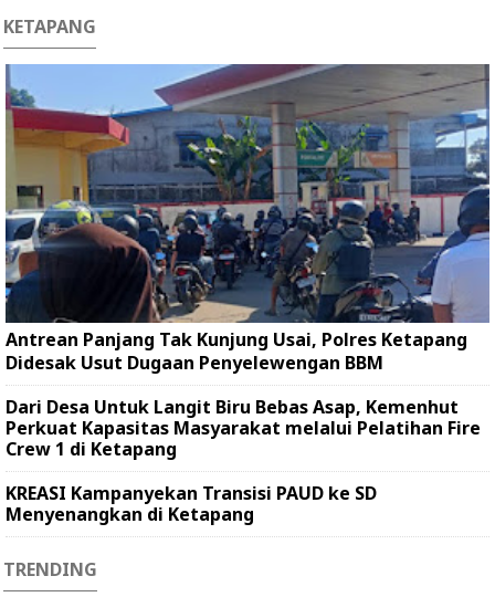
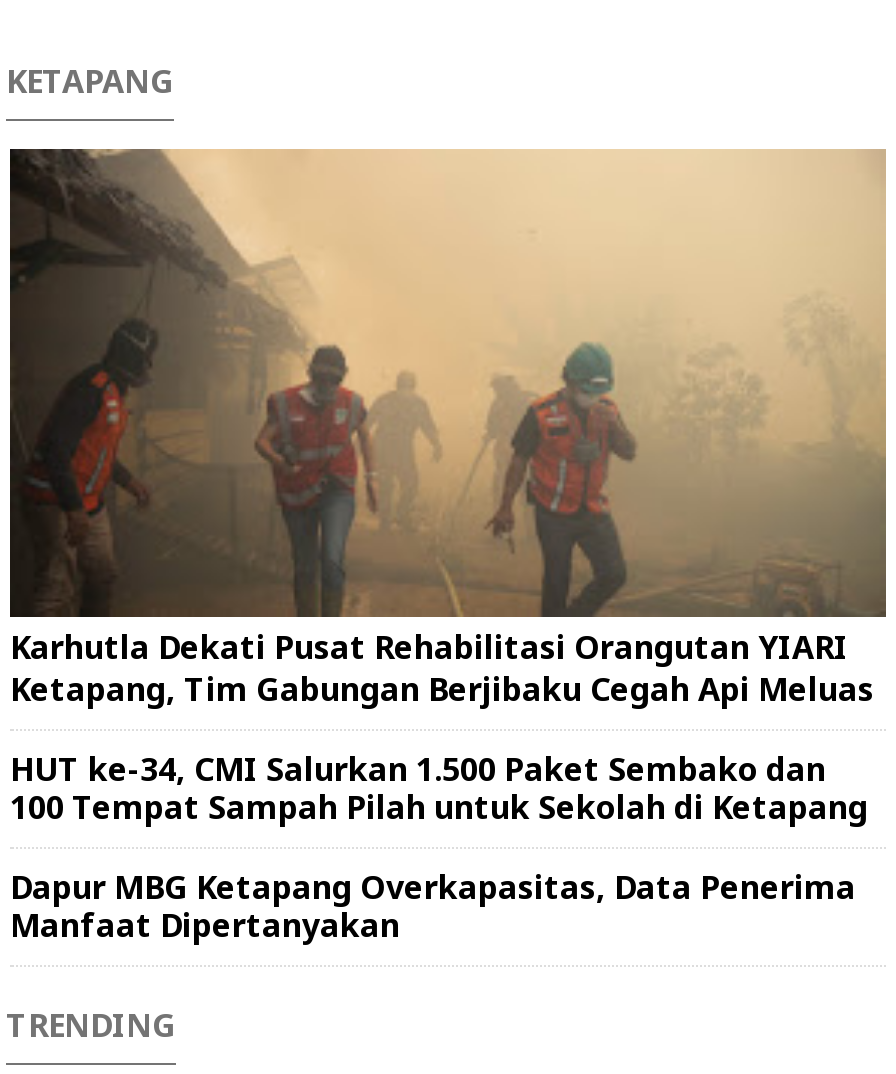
[4,63,491,375] [image] | Antrean Panjang Tak Kunjung Usai, Polres Ketapang | Didesak Usut Dugaan Penyelewengan BBM -> [8,146,888,711] [image] | Karhutla Dekati Pusat Rehabilitasi Orangutan YIARI | Ketapang, Tim Gabungan Berjibaku Cegah Api Meluas
[6,395,481,462] Dari Desa Untuk Langit Biru Bebas Asap, Kemenhut | Perkuat Kapasitas Masyarakat melalui Pelatihan Fire | Crew 1 di Ketapang -> [10,747,868,829] HUT ke-34, CMI Salurkan 1.500 Paket Sembako dan | 100 Tempat Sampah Pilah untuk Sekolah di Ketapang
[6,481,377,527] KREASI Kampanyekan Transisi PAUD ke SD | Menyenangkan di Ketapang -> [10,865,856,947] Dapur MBG Ketapang Overkapasitas, Data Penerima | Manfaat Dipertanyakan

